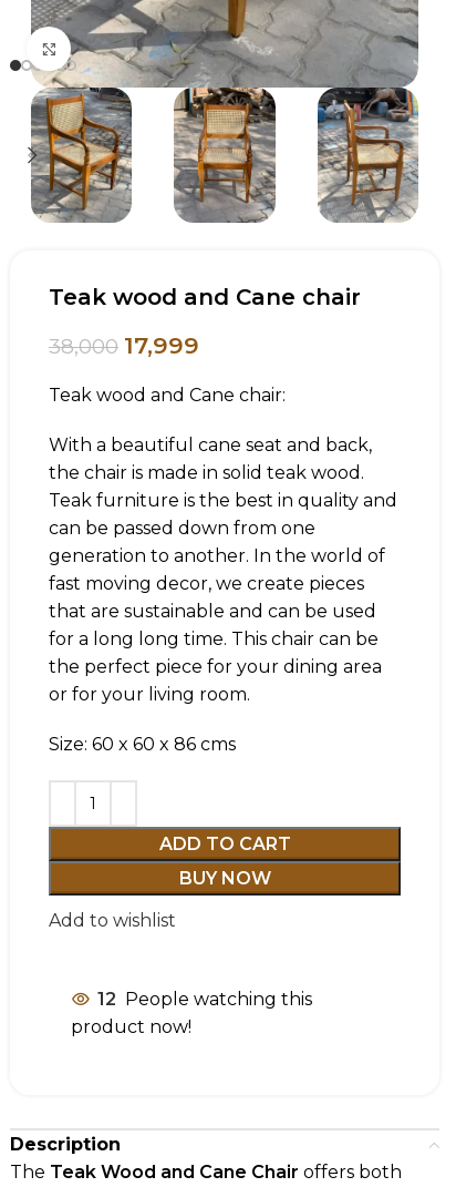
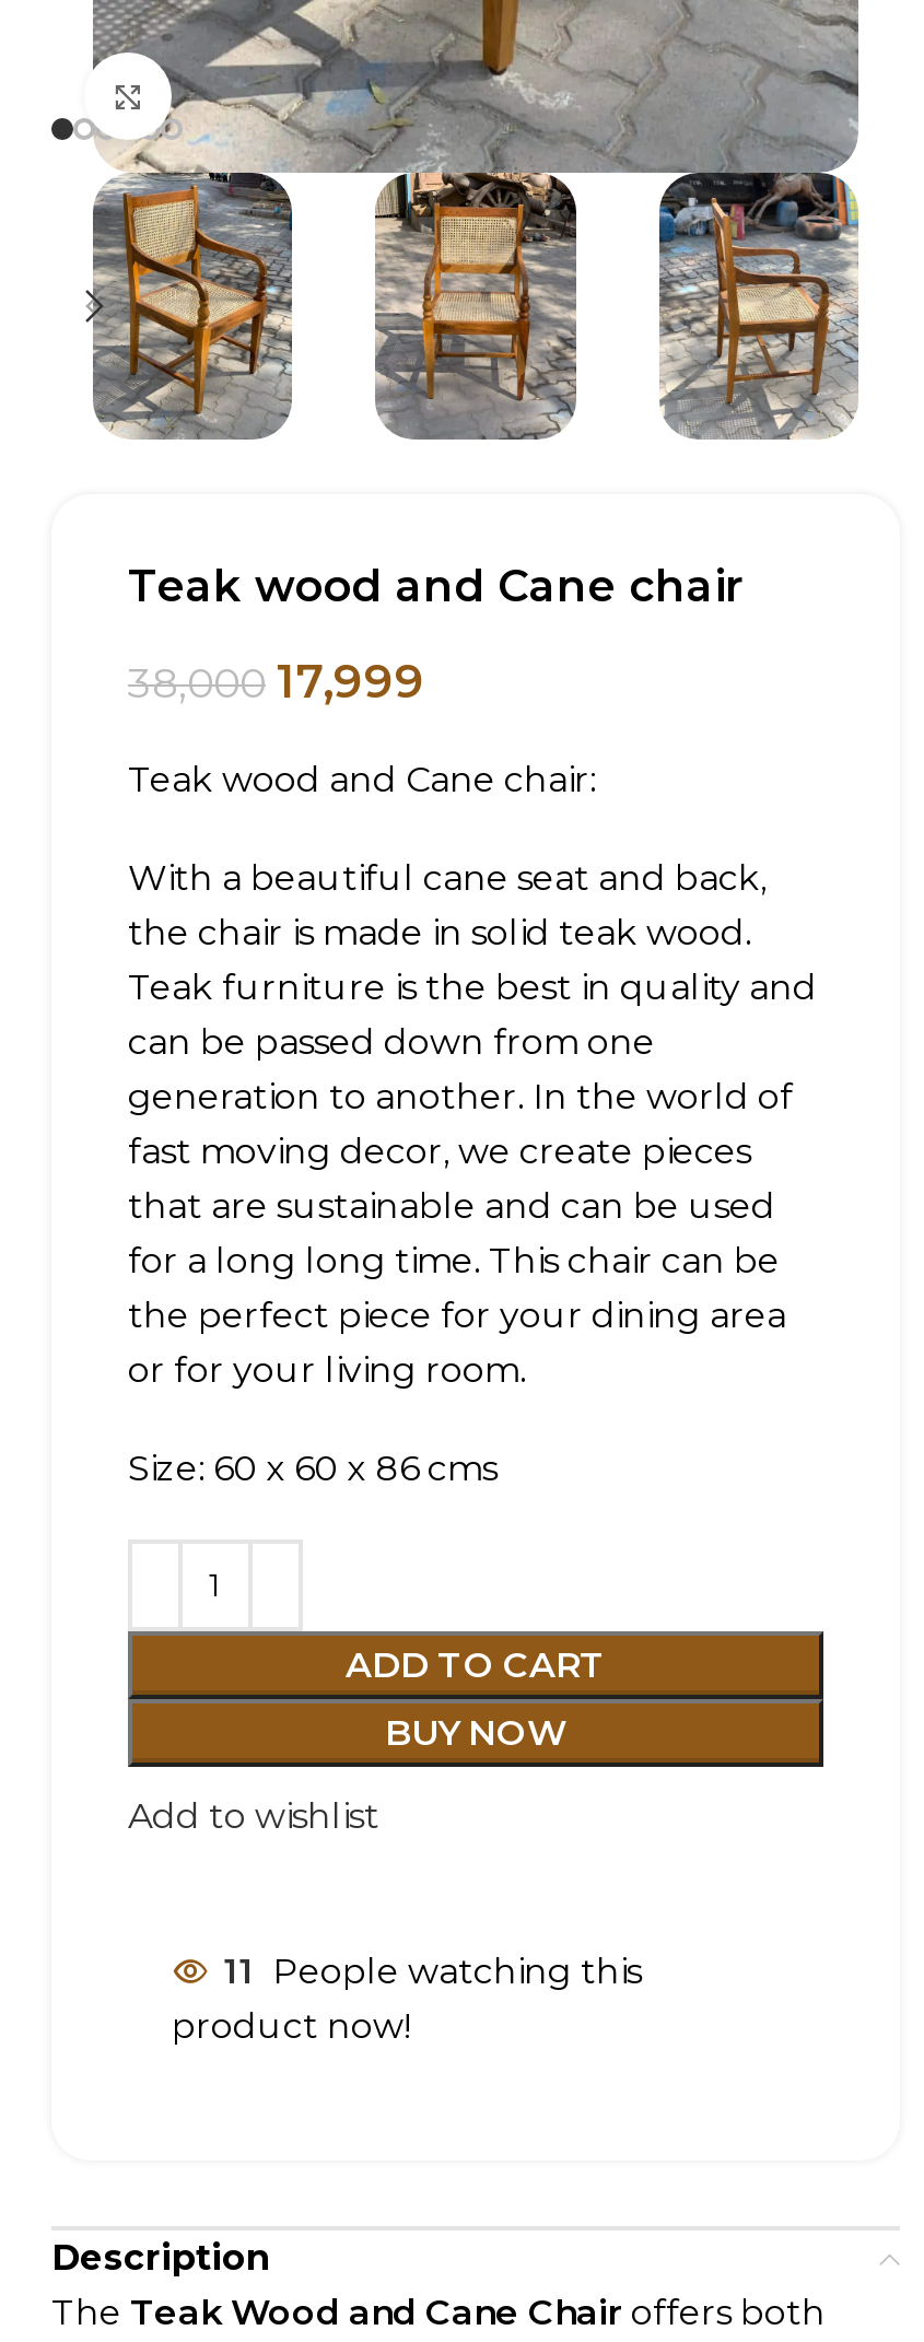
[97,988,312,1009] 12 People watching this -> [224,1950,642,1992] 11 People watching this

